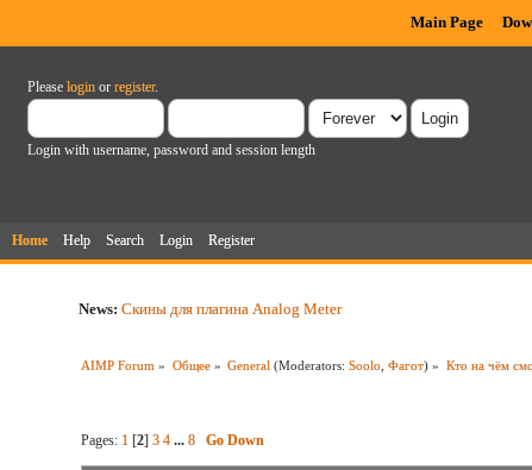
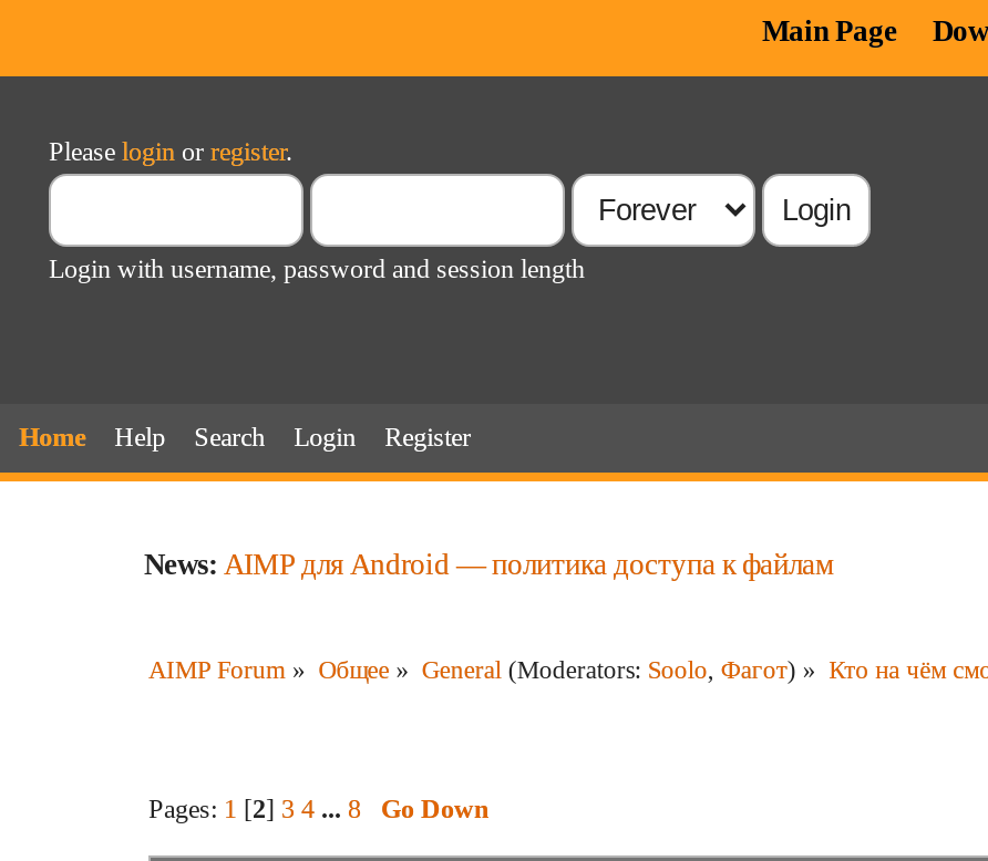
[79,300,342,318] News: Скины для плагина Analog Meter -> [144,548,833,581] News: AIMP для Android — политика доступа к файлам

